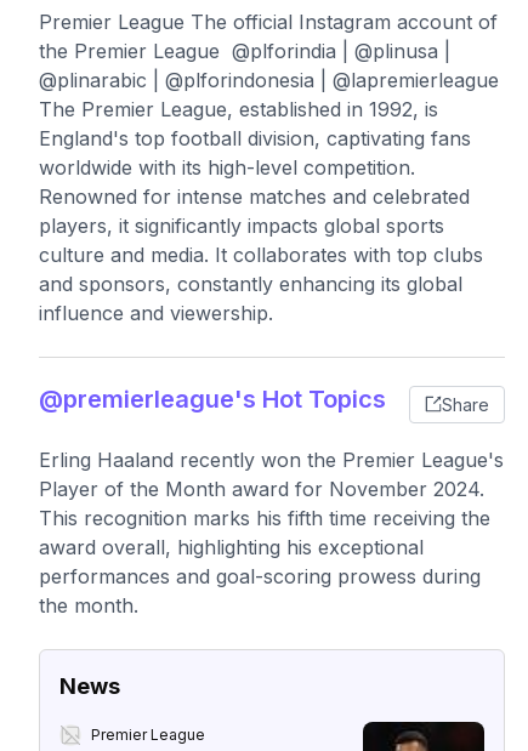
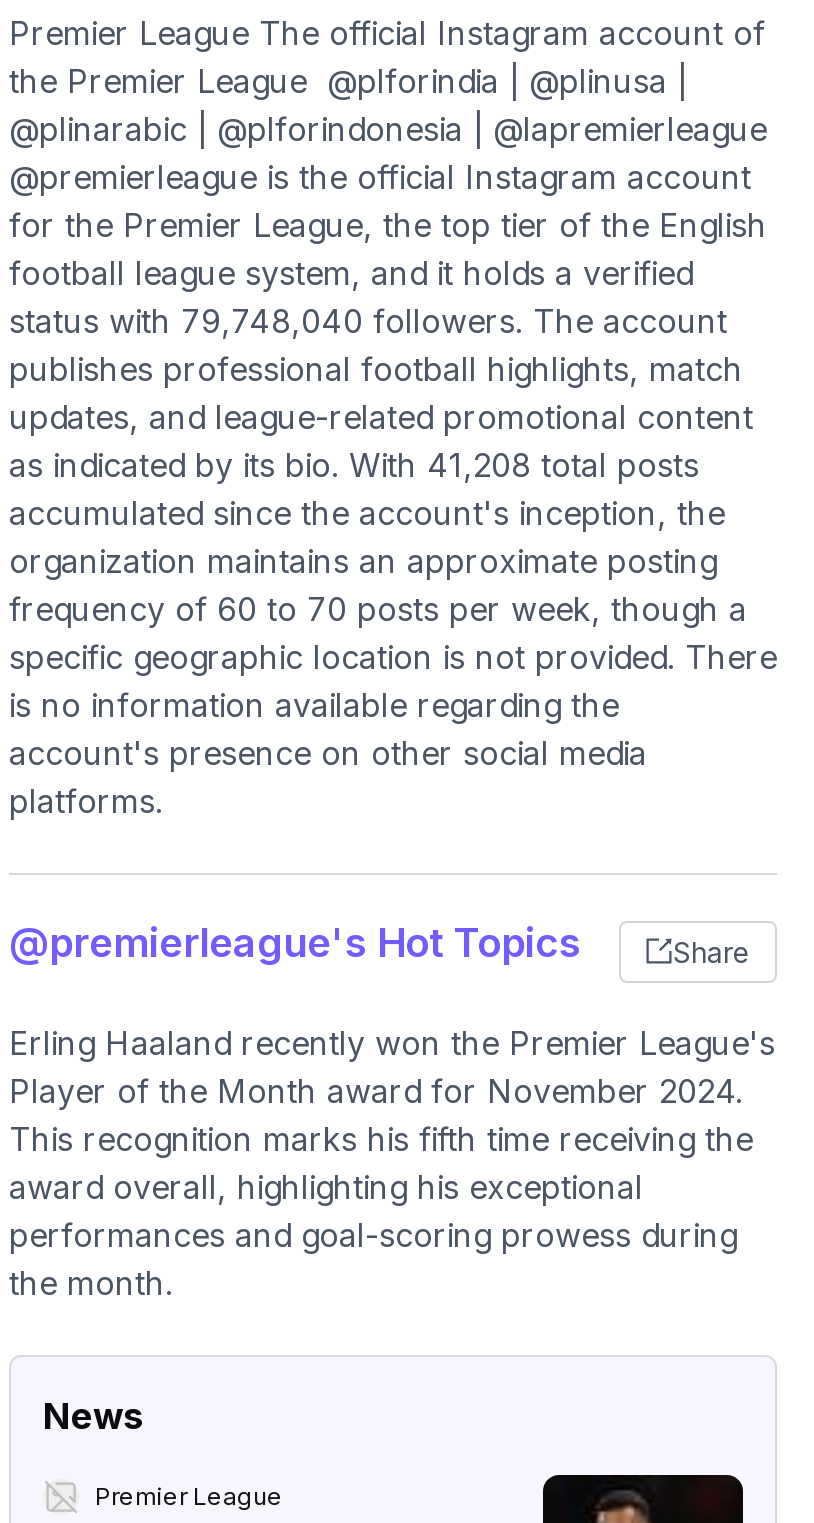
[39,97,483,325] The Premier League, established in 1992, is | England's top football division, captivating fans | worldwide with its high-level competition. | Renowned for intense matches and celebrated | players, it significantly impacts global sports | culture and media. It collaborates with top clubs | and sponsors, constantly enhancing its global | influence and viewership. -> [9,157,777,821] @premierleague is the official Instagram account | for the Premier League, the top tier of the English | football league system, and it holds a verified | status with 79,748,040 followers. The account | publishes professional football highlights, match | updates, and league-related promotional content | as indicated by its bio. With 41,208 total posts | accumulated since the account's inception, the | organization maintains an approximate posting | frequency of 60 to 70 posts per week, though a | specific geographic location is not provided. There | is no information available regarding the | account's presence on other social media | platforms.

